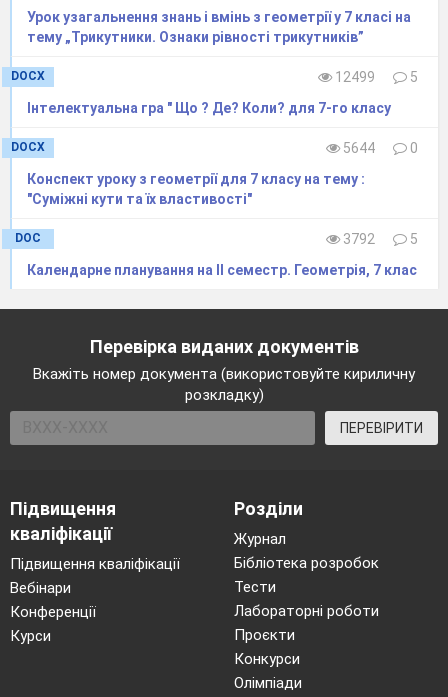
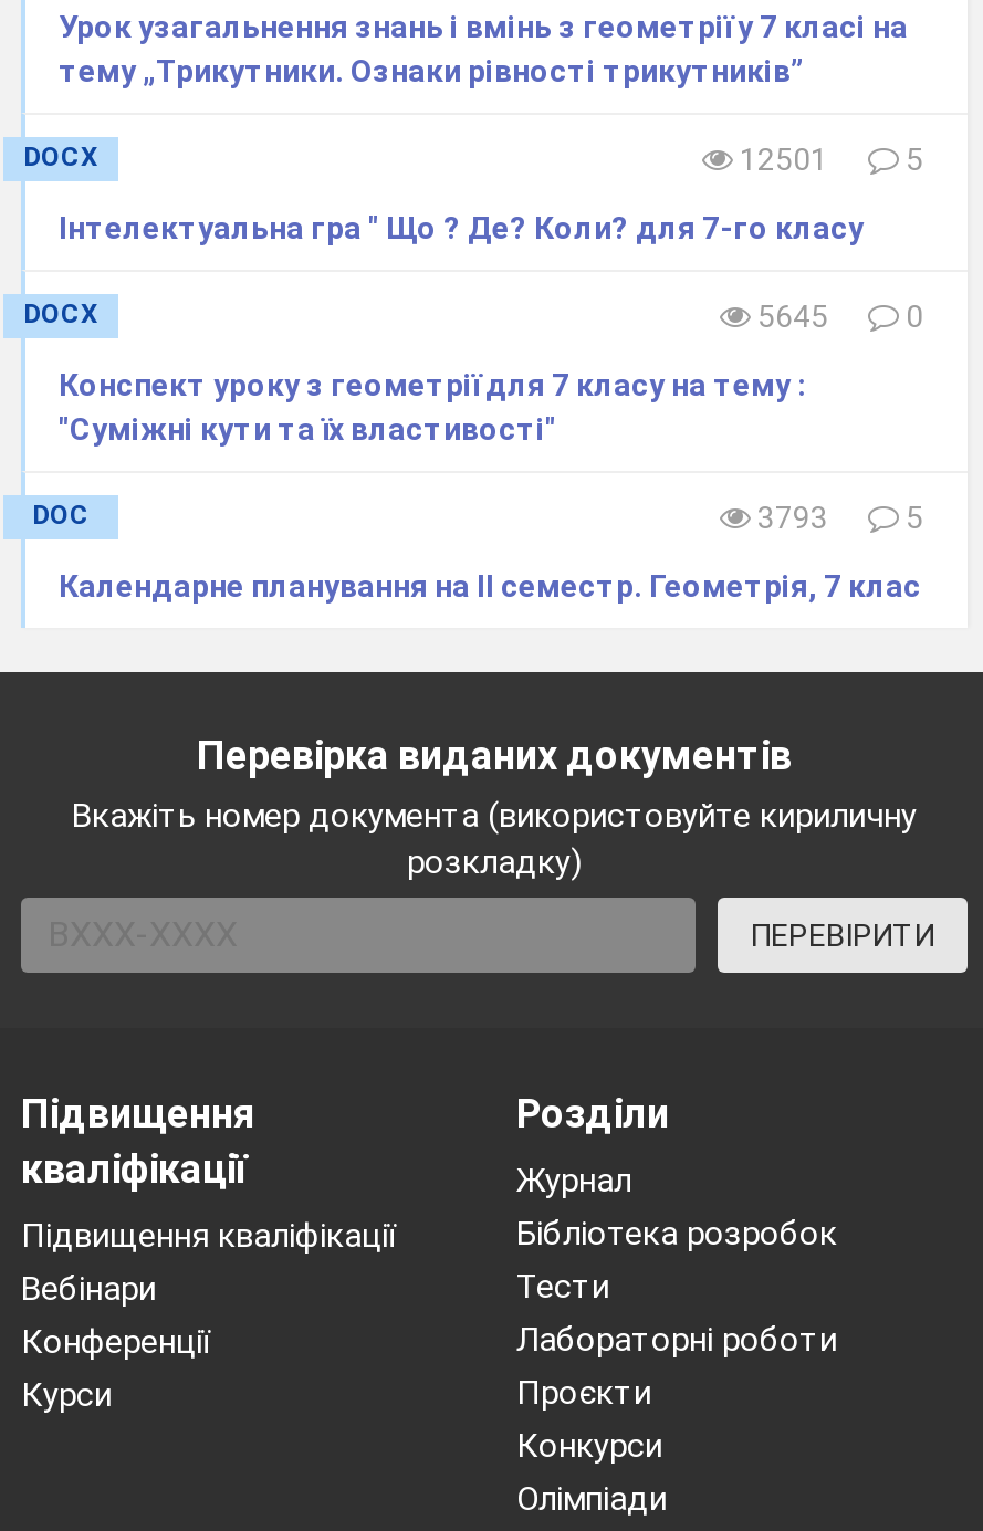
[332,69,418,85] 12499 5 -> [733,143,923,178] 12501 5
[340,140,418,156] 5644 0 -> [751,300,923,335] 5645 0
[340,231,418,247] 3792 5 -> [751,501,923,536] 3793 5

